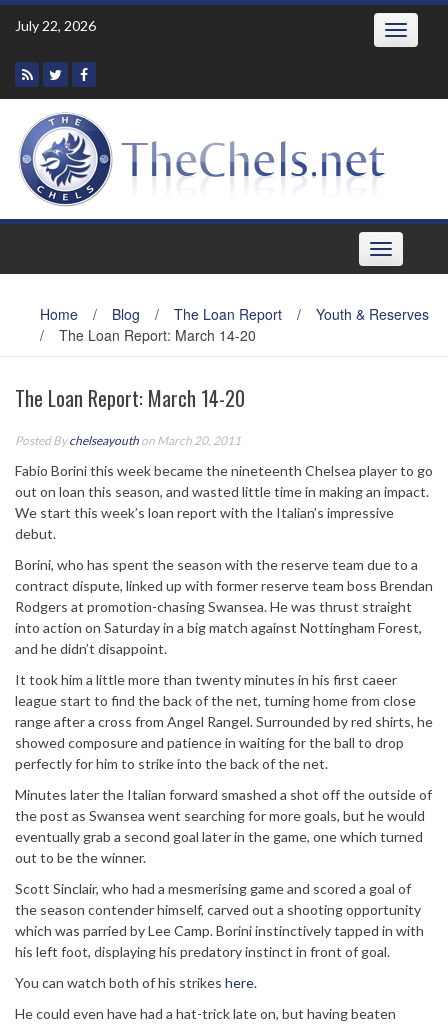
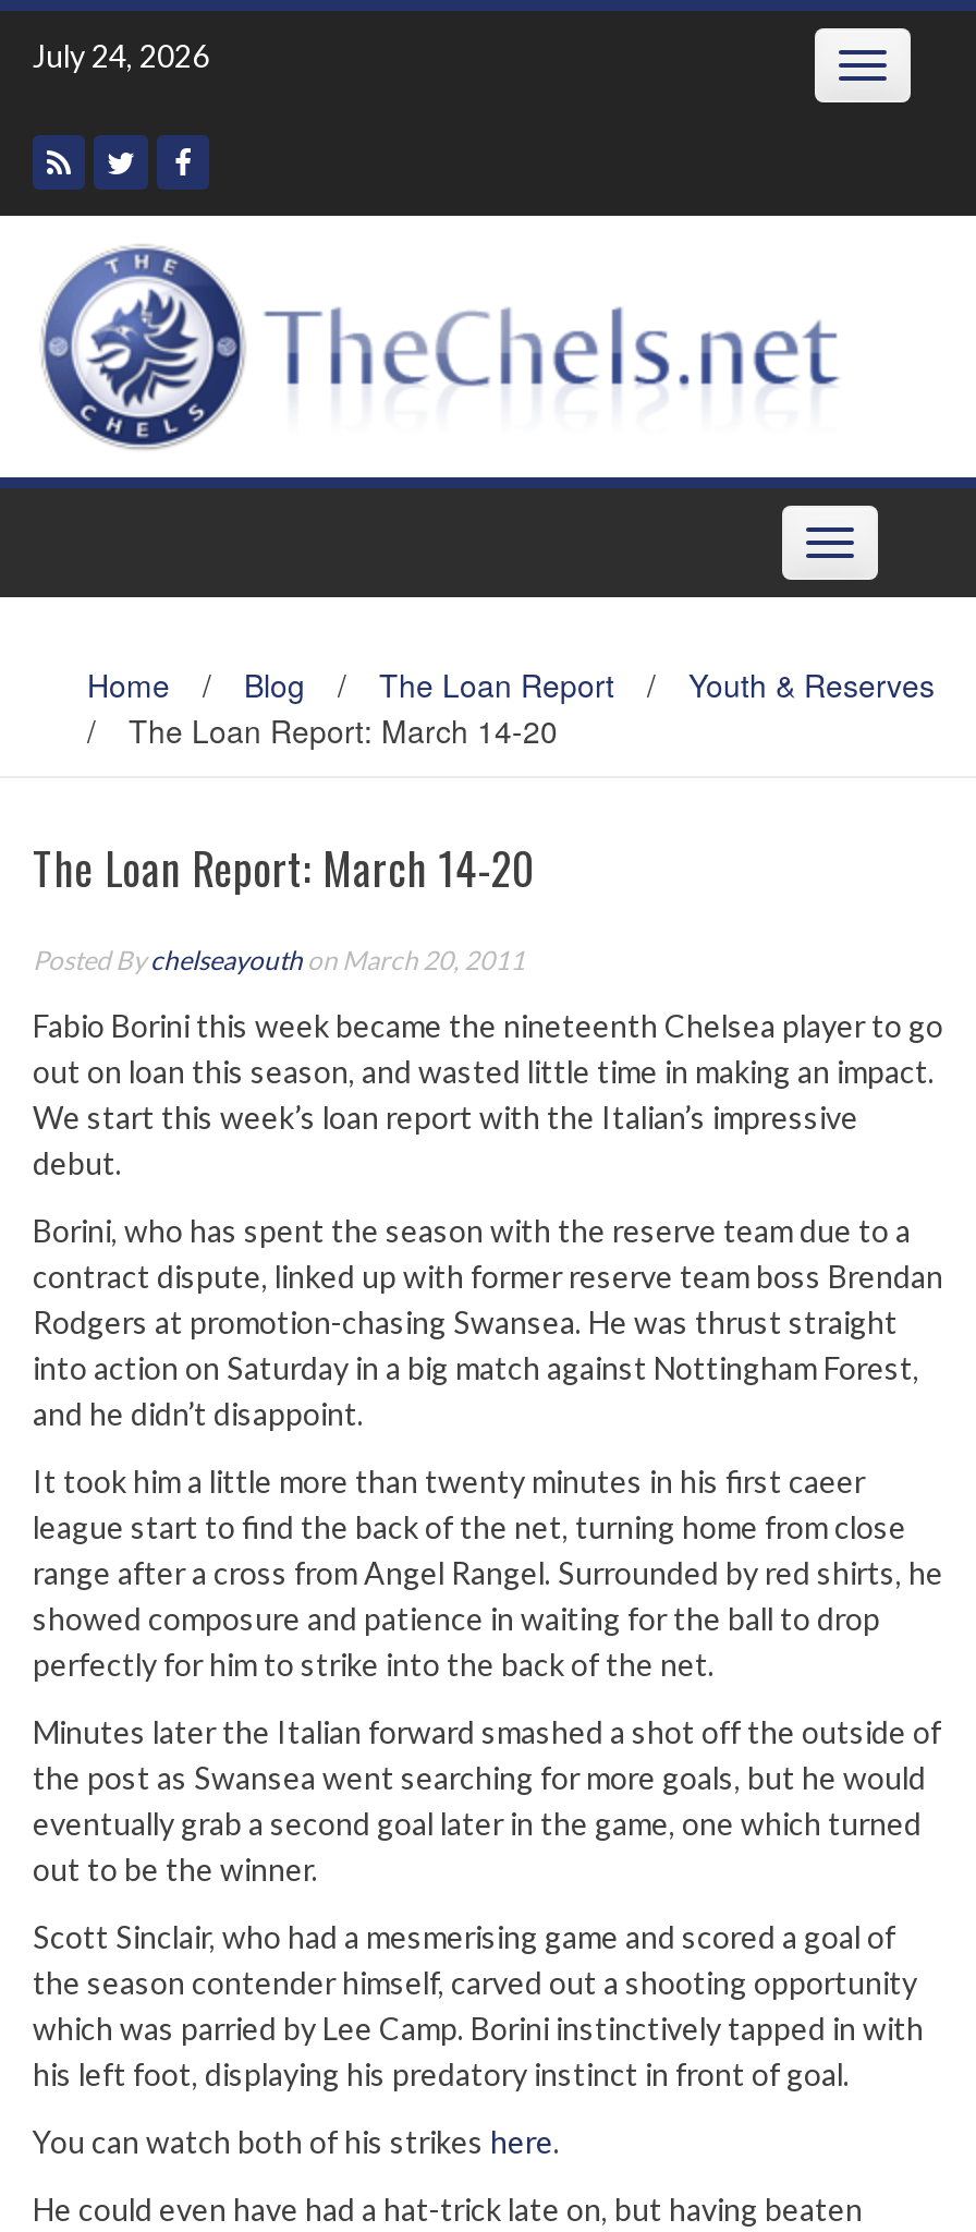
[15,17,96,34] July 22, 2026 -> [33,37,209,74] July 24, 2026

